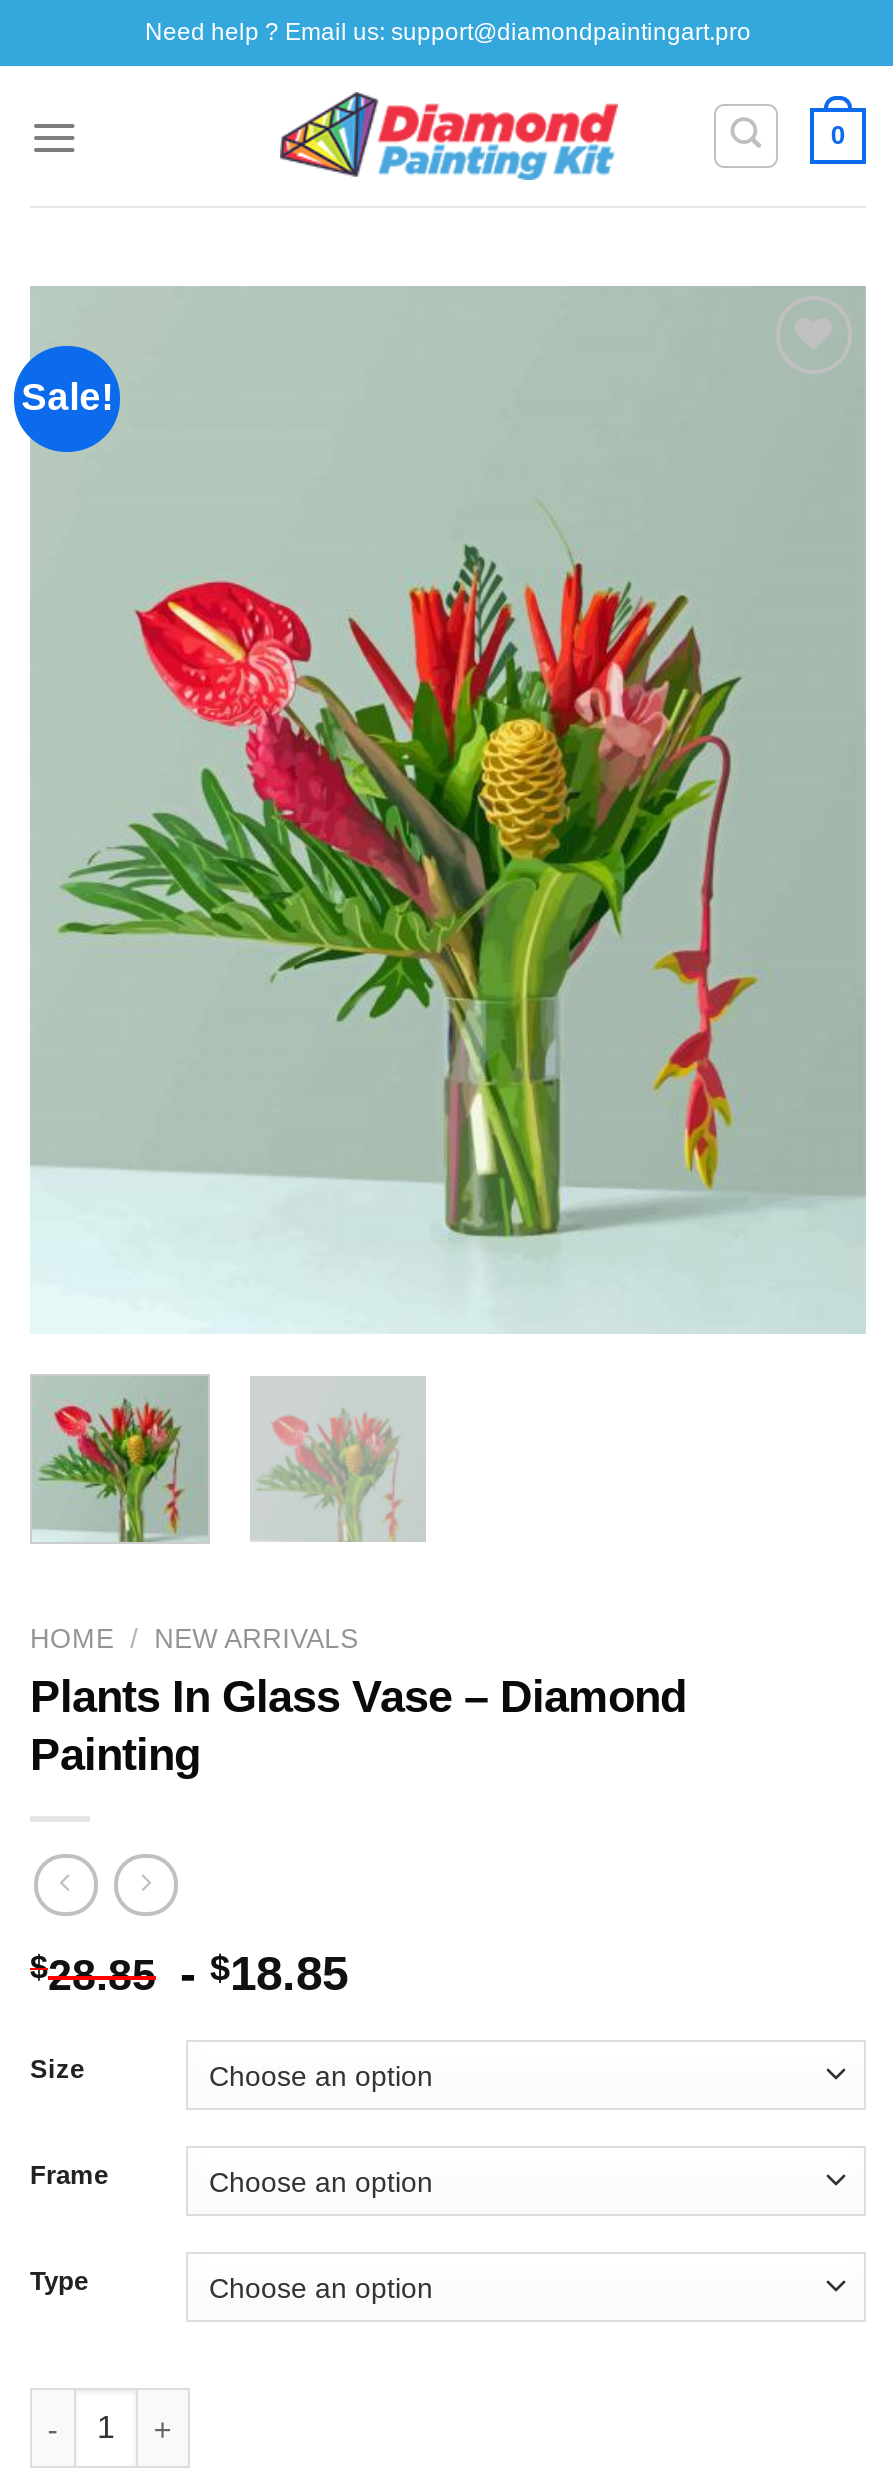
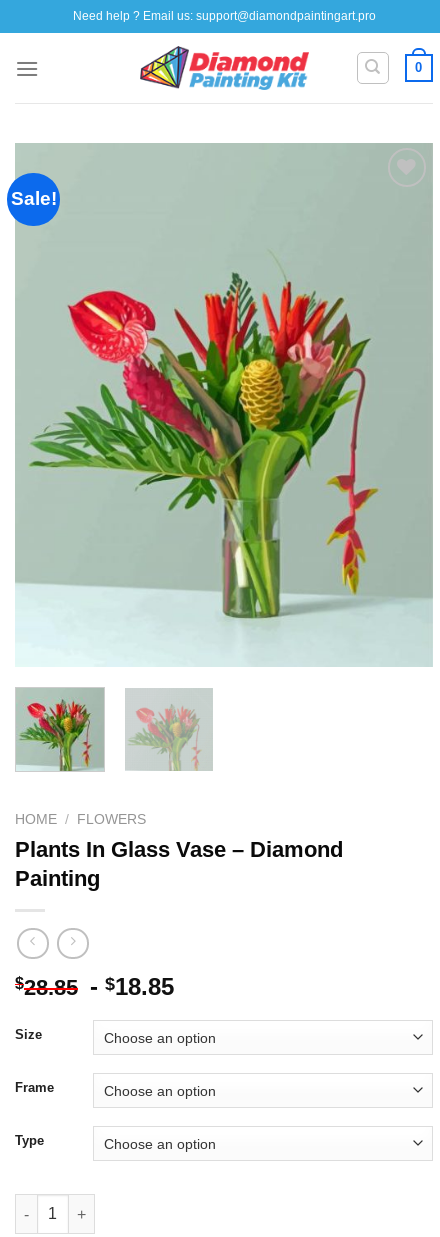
[30,1623,358,1653] HOME / NEW ARRIVALS -> [15,812,146,827] HOME / FLOWERS

